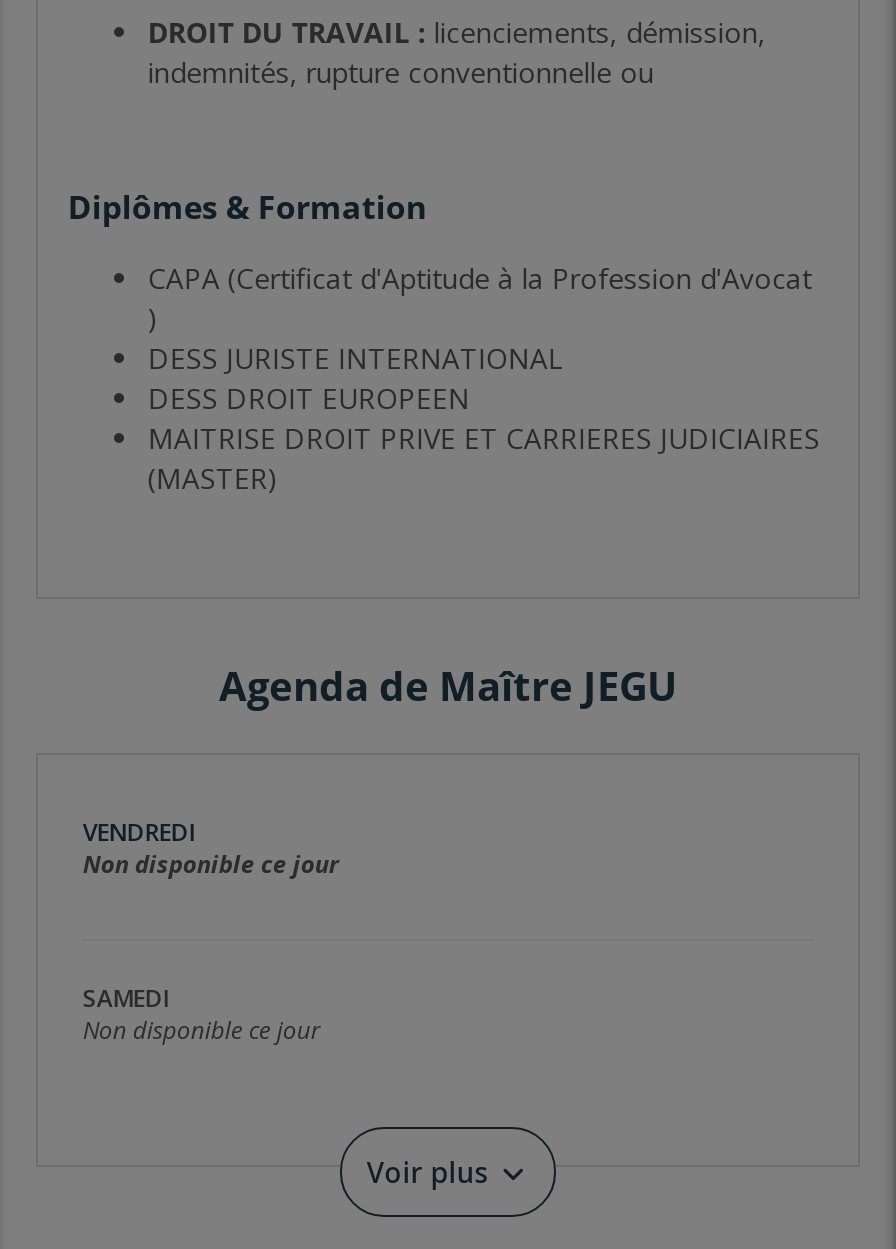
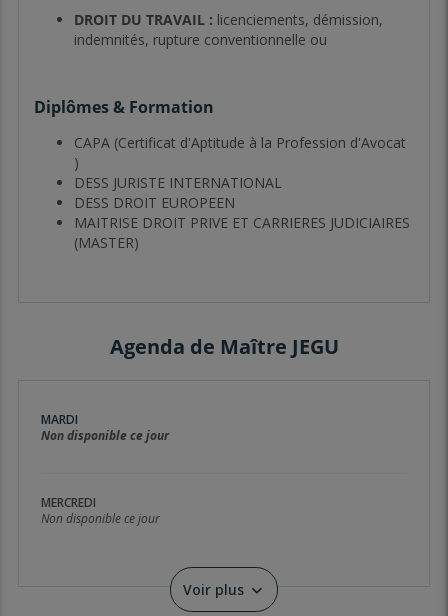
[83,815,195,849] VENDREDI -> [41,411,78,428] MARDI
[83,981,169,1015] SAMEDI -> [41,494,96,511] MERCREDI

